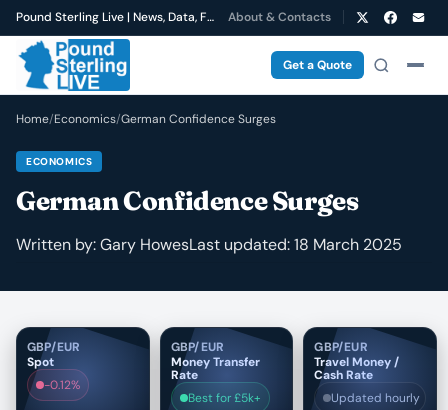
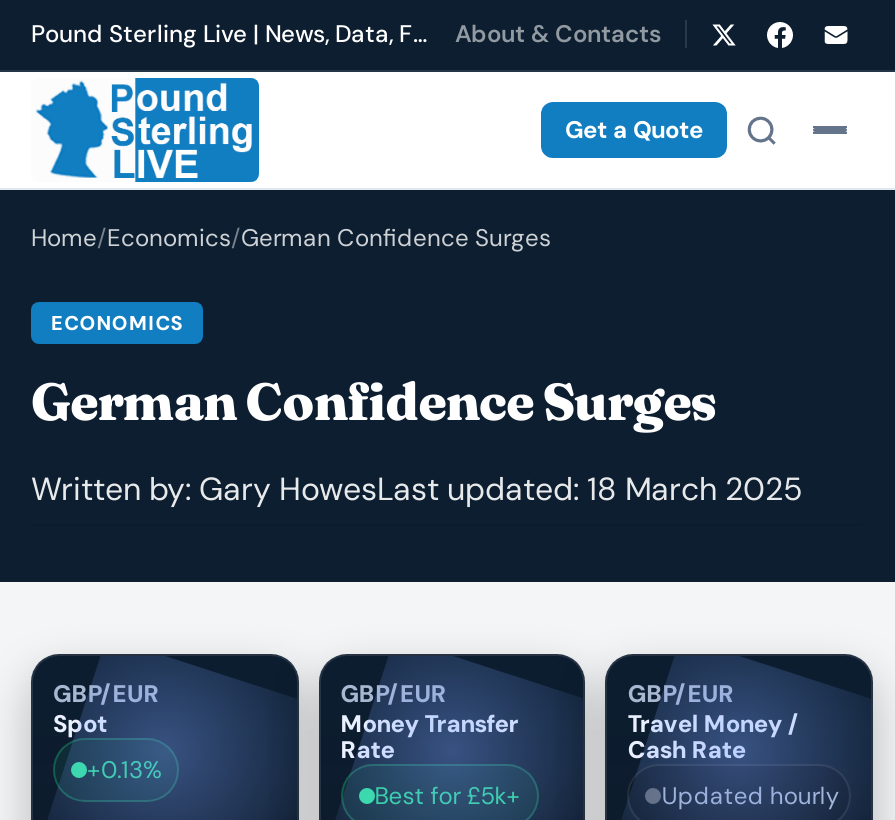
[44,377,80,393] -0.12% -> [87,754,161,786] +0.13%

